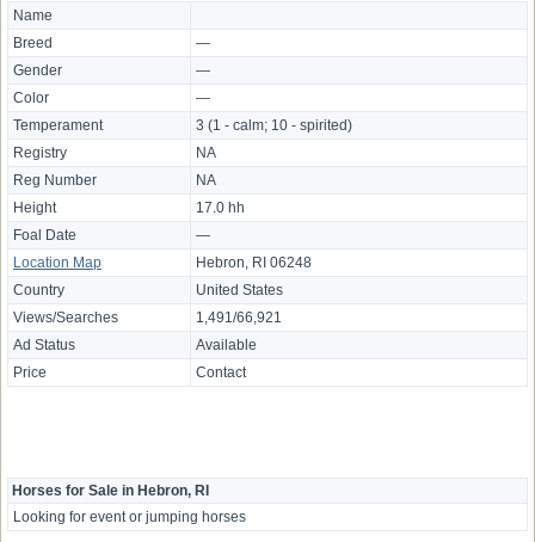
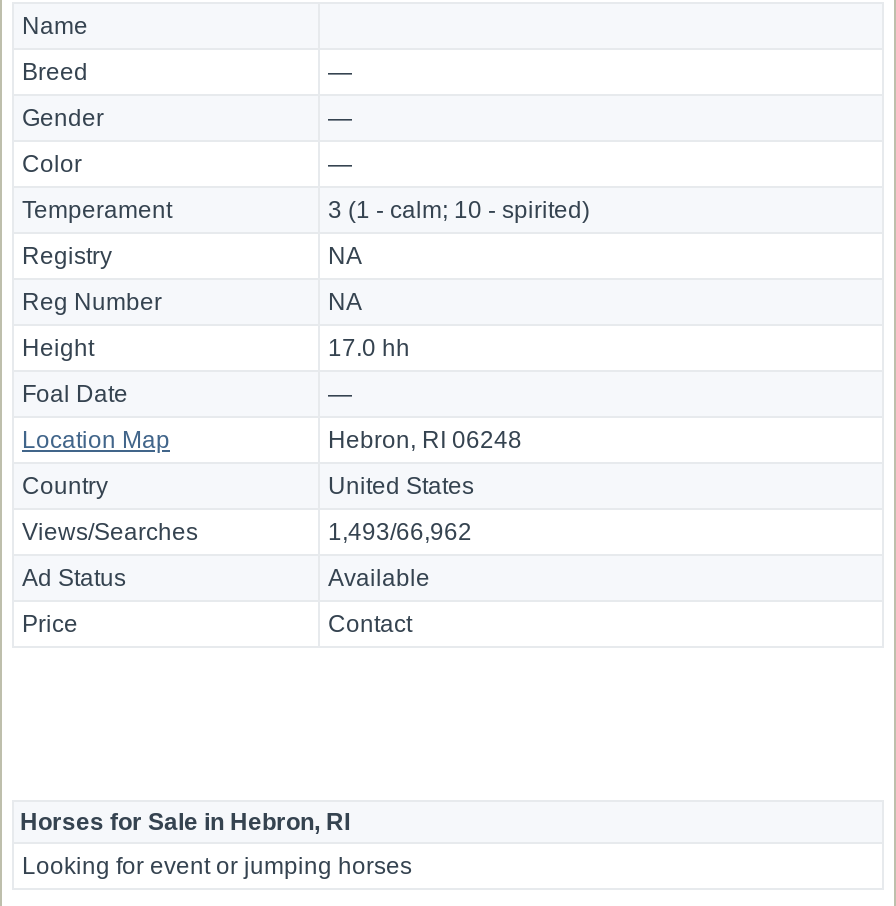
[196,309,282,326] 1,491/66,921 -> [328,518,472,546] 1,493/66,962

